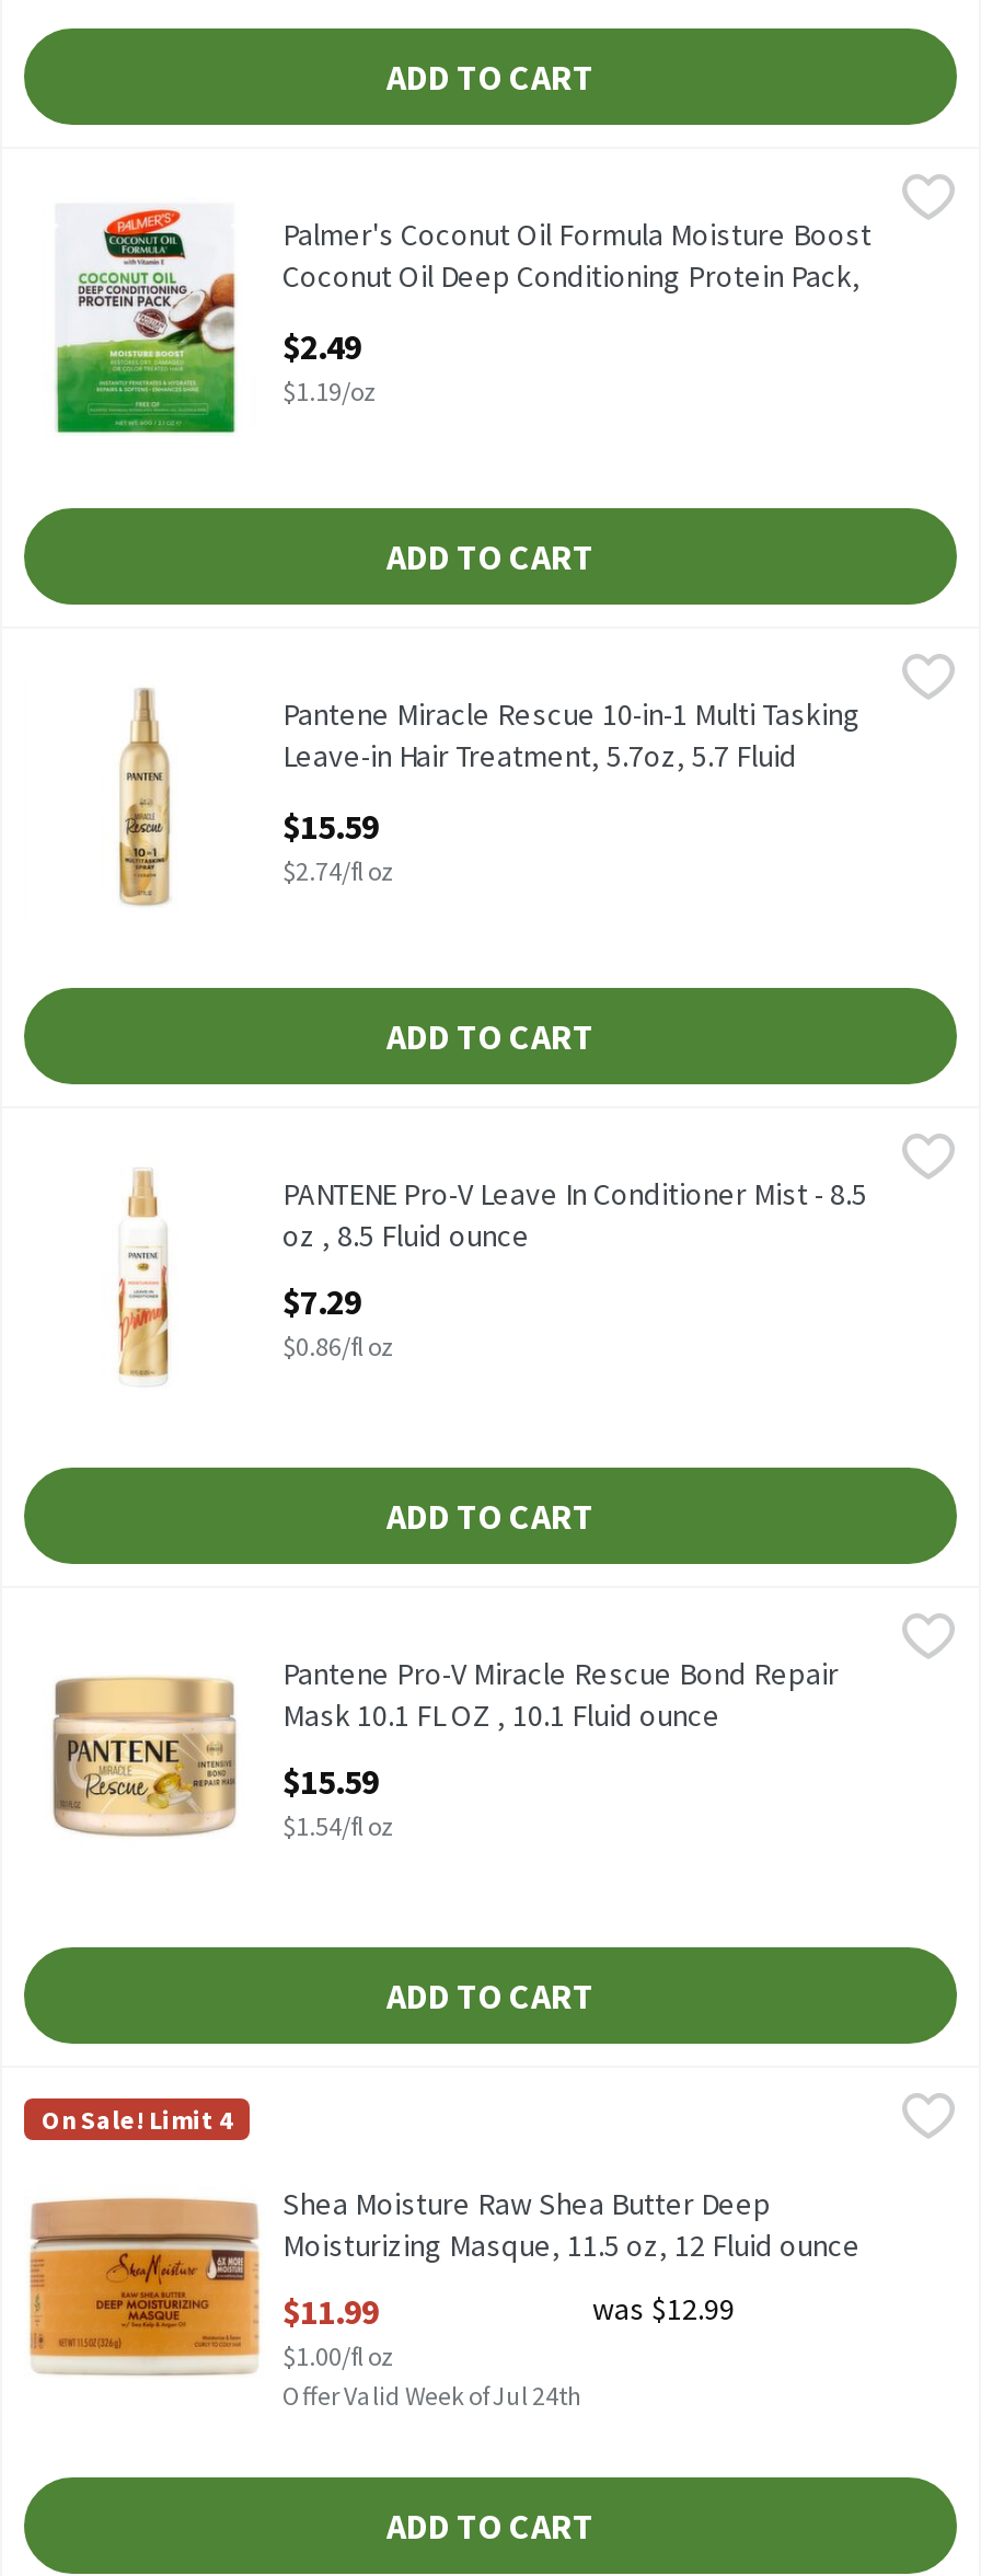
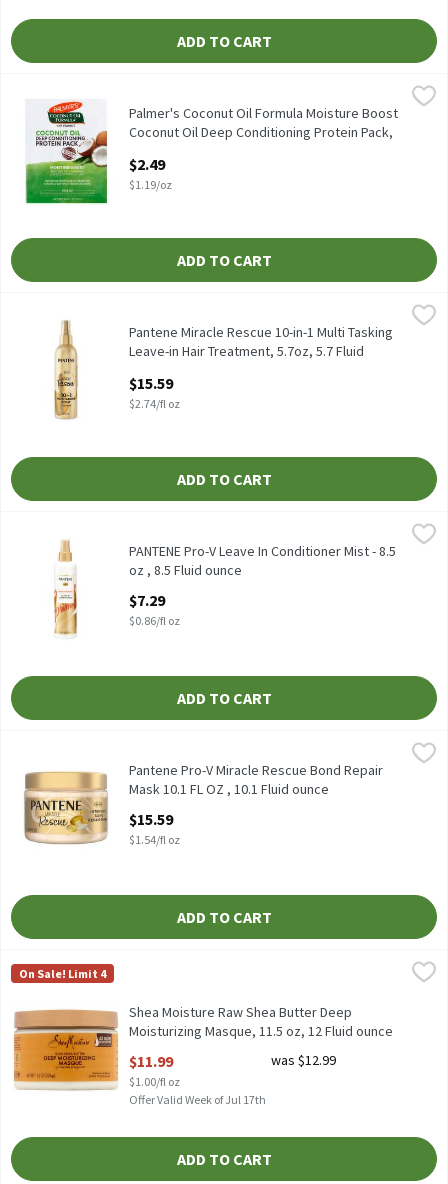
[282,2379,582,2412] Offer Valid Week of Jul 24th -> [129,1092,266,1107] Offer Valid Week of Jul 17th

